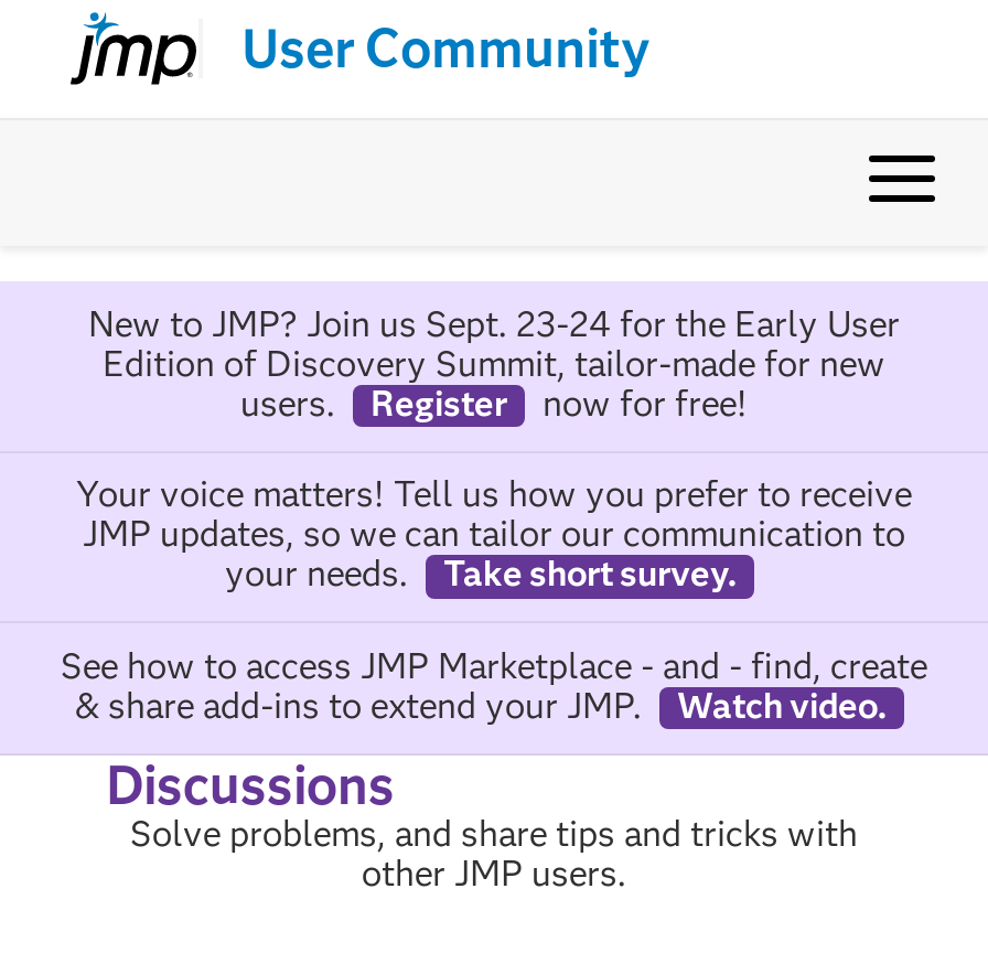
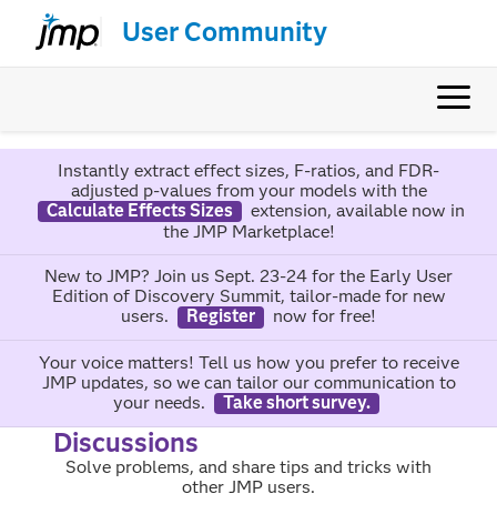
none -> [46,160,464,242] Instantly extract effect sizes, F-ratios, and FDR- | adjusted p-values from your models with the | Calculate Effects Sizes | extension, available now in | the JMP Marketplace!
moved [76,303,912,595] -> [38,266,459,413]: New to JMP? Join us Sept. 23-24 for the Early User | Edition of Discovery Summit, tailor-made for new | users. | ... | your needs. | Take short survey.
[61,644,927,726] See how to access JMP Marketplace - and - find, create | & share add-ins to extend your JMP. | Watch video. -> none

